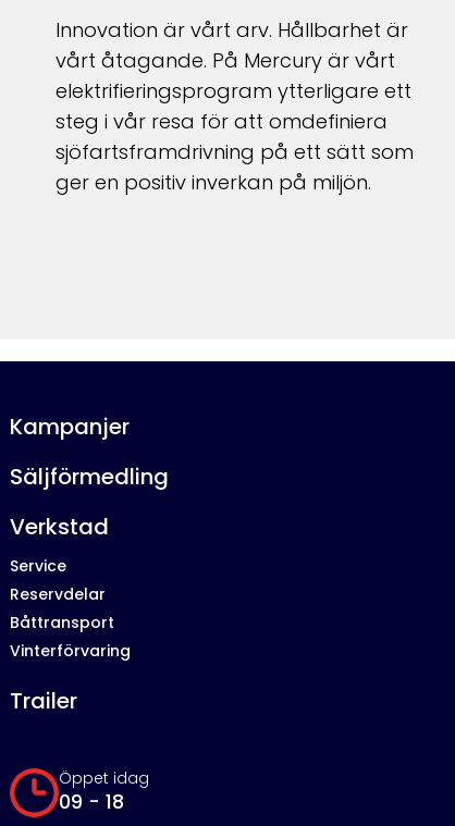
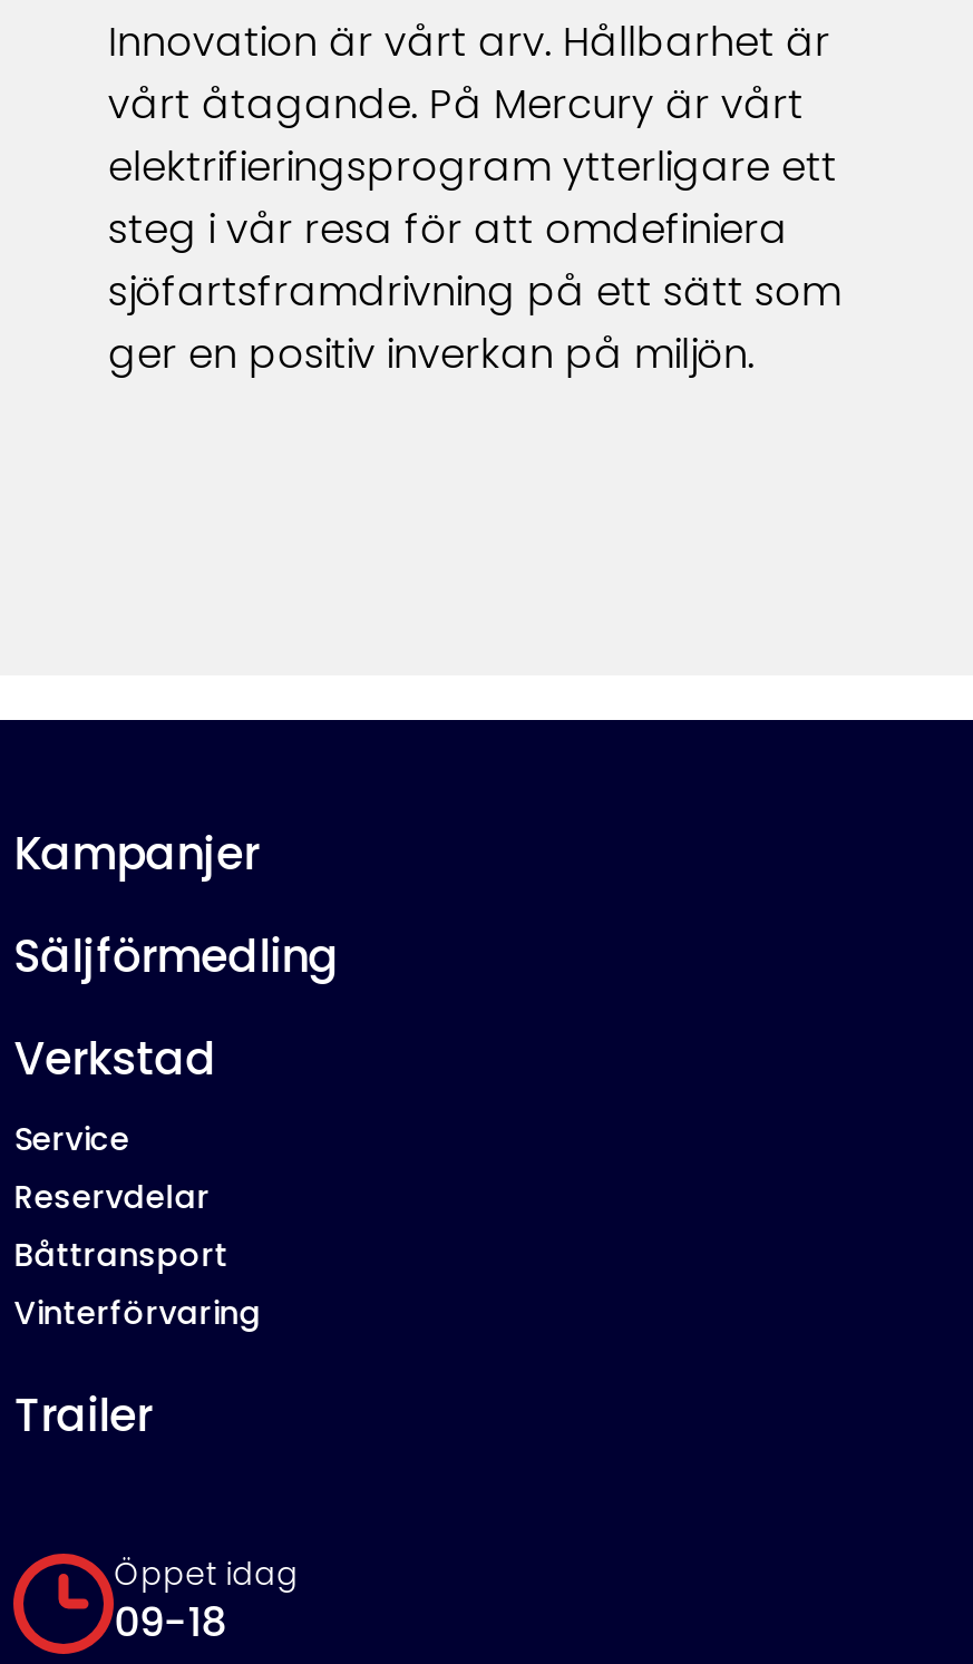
[59,787,124,815] 09 - 18 -> [114,1593,226,1648] 09-18

